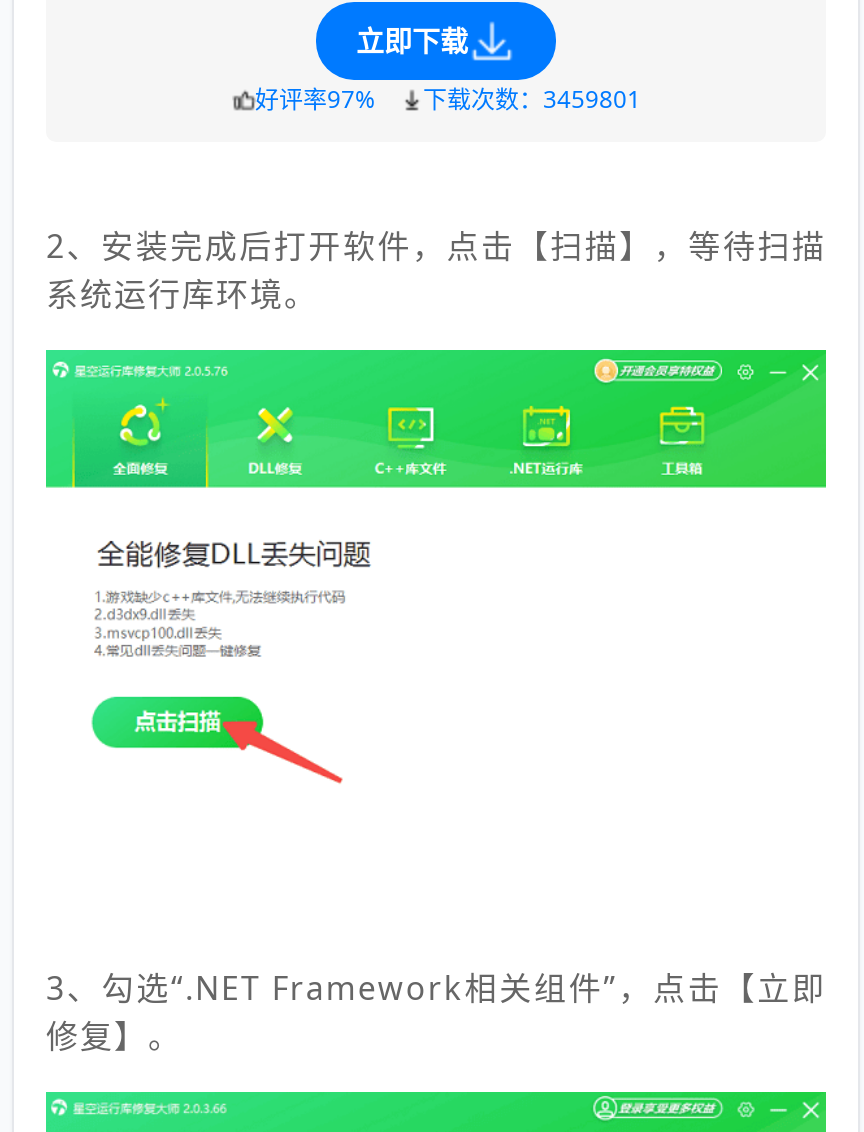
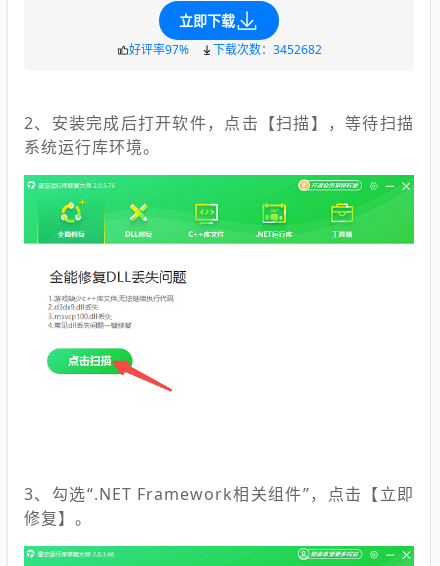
[255,82,641,116] 好评率97% 下载次数：3459801 -> [128,41,321,58] 好评率97% 下载次数：3452682

